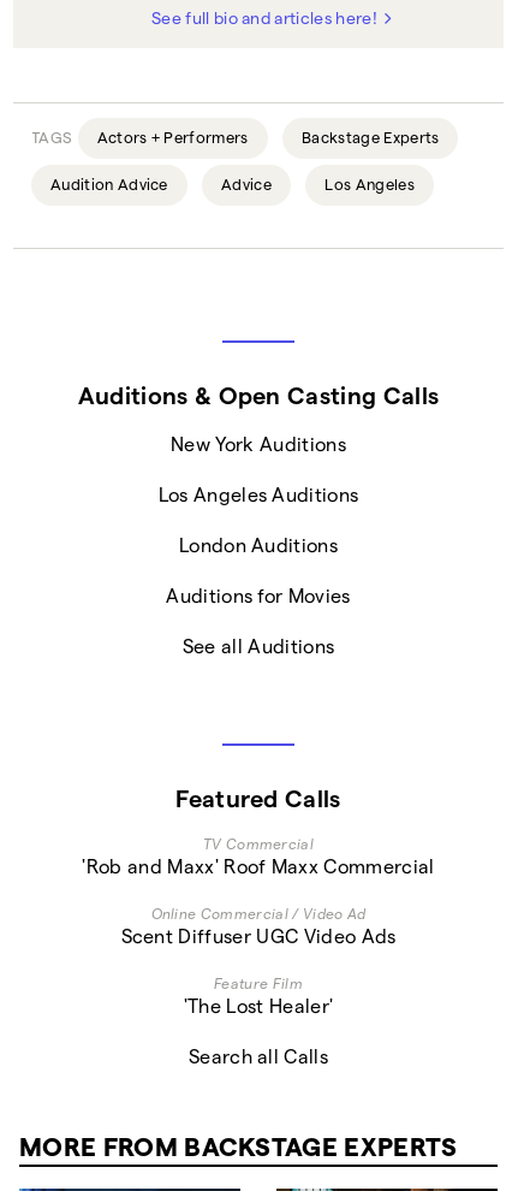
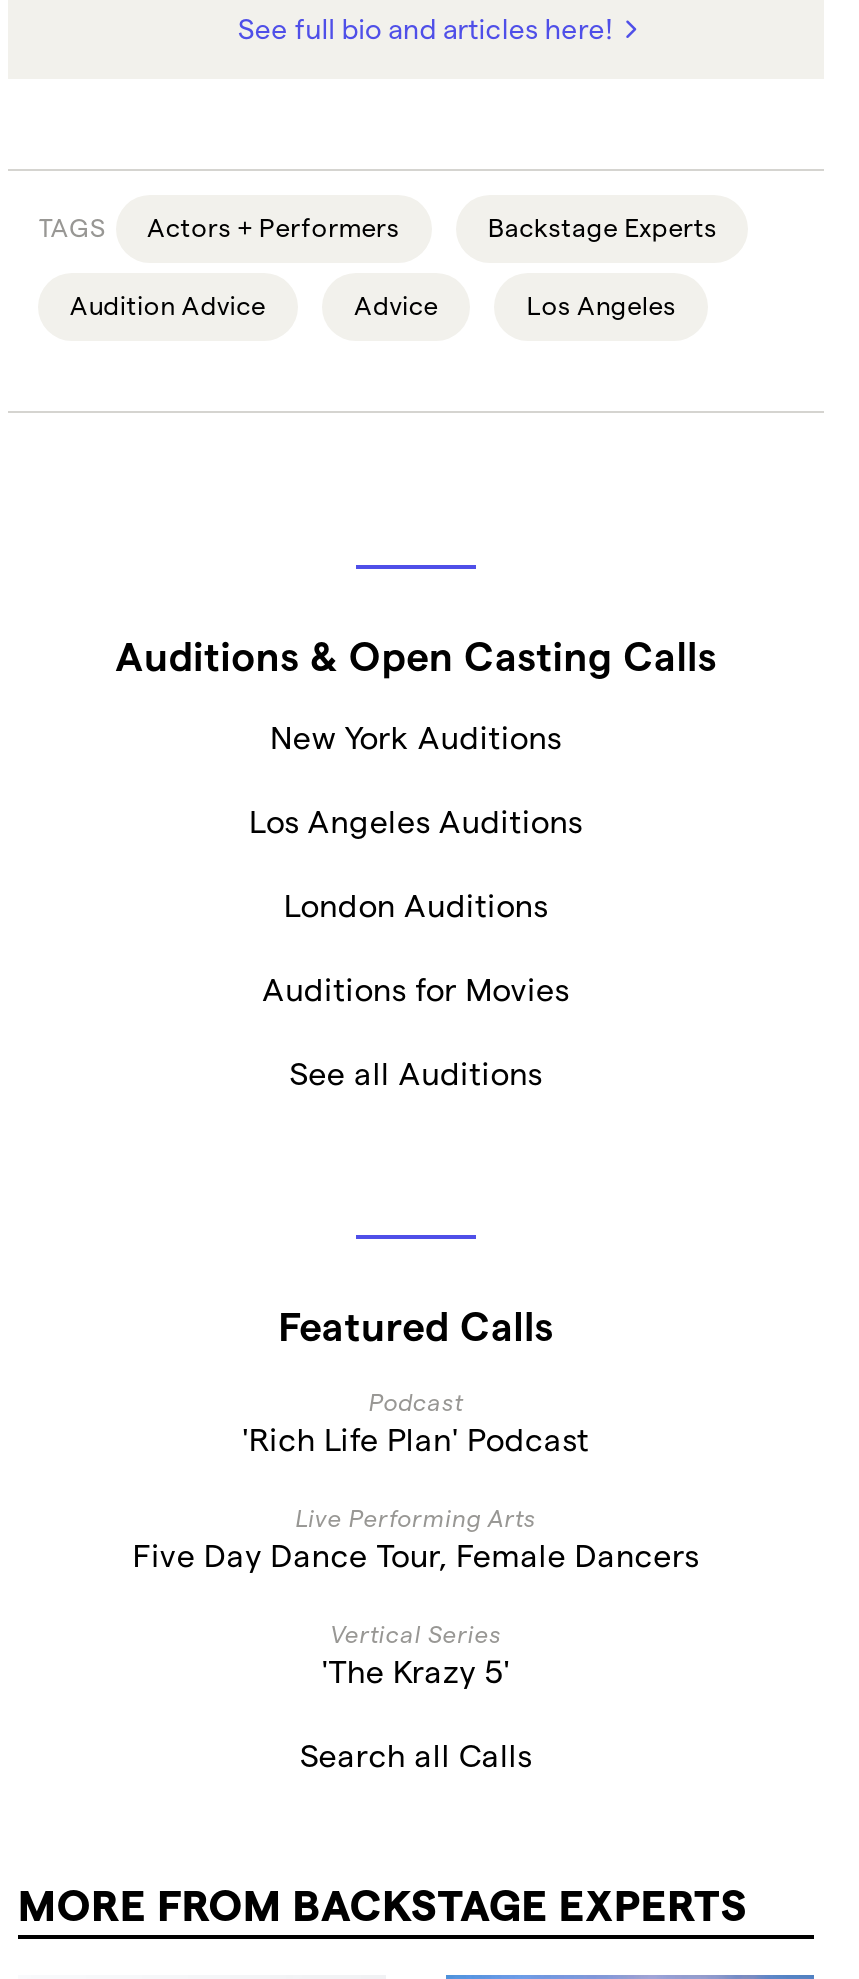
[82,835,435,877] TV Commercial | 'Rob and Maxx' Roof Maxx Commercial -> [242,1387,590,1457] Podcast | 'Rich Life Plan' Podcast
[121,904,396,947] Online Commercial / Video Ad | Scent Diffuser UGC Video Ads -> [133,1503,699,1573] Live Performing Arts | Five Day Dance Tour, Female Dancers
[184,974,333,1016] Feature Film | 'The Lost Healer' -> [322,1619,510,1689] Vertical Series | 'The Krazy 5'

